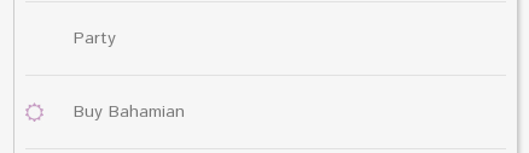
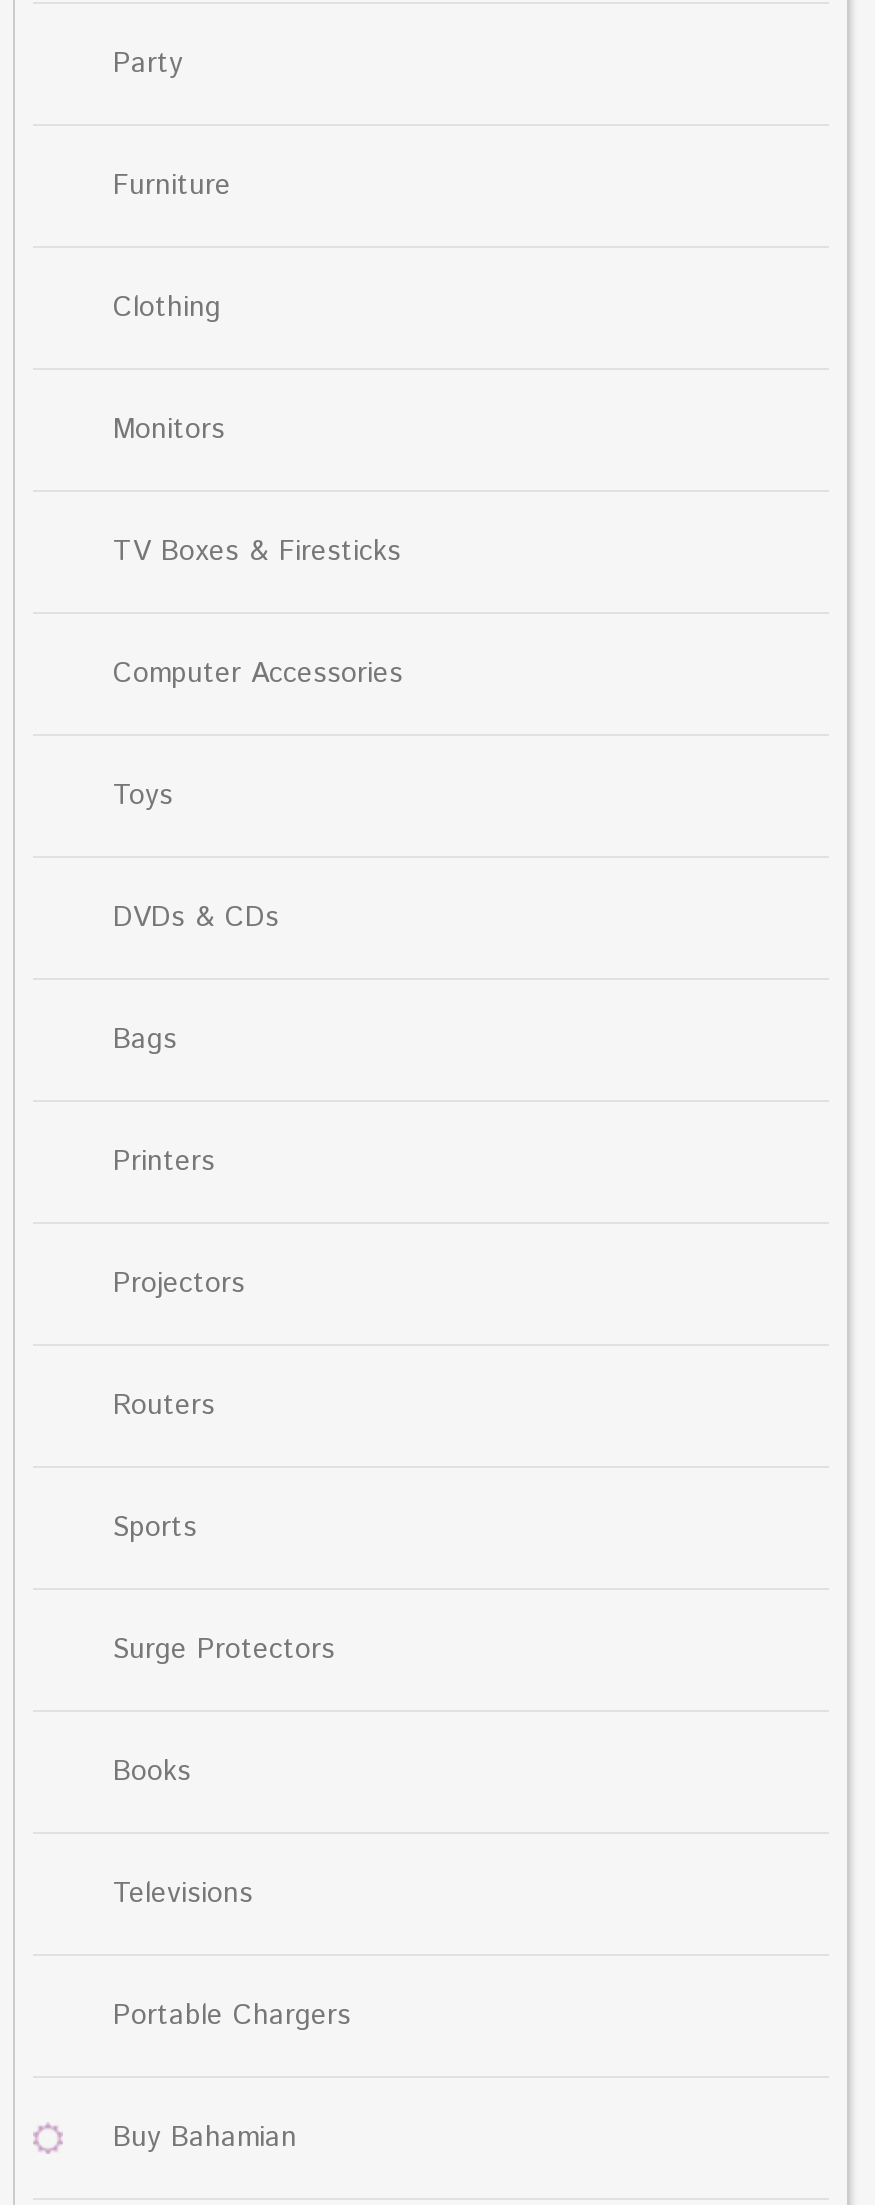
none -> [113,166,403,2036] Furniture | Clothing | Monitors | TV Boxes & Firesticks | Computer Accessories | Toys | DVDs & CDs | Bags | Printers | Projectors | Routers | Sports | Surge Protectors | Books | Televisions | Portable Chargers

